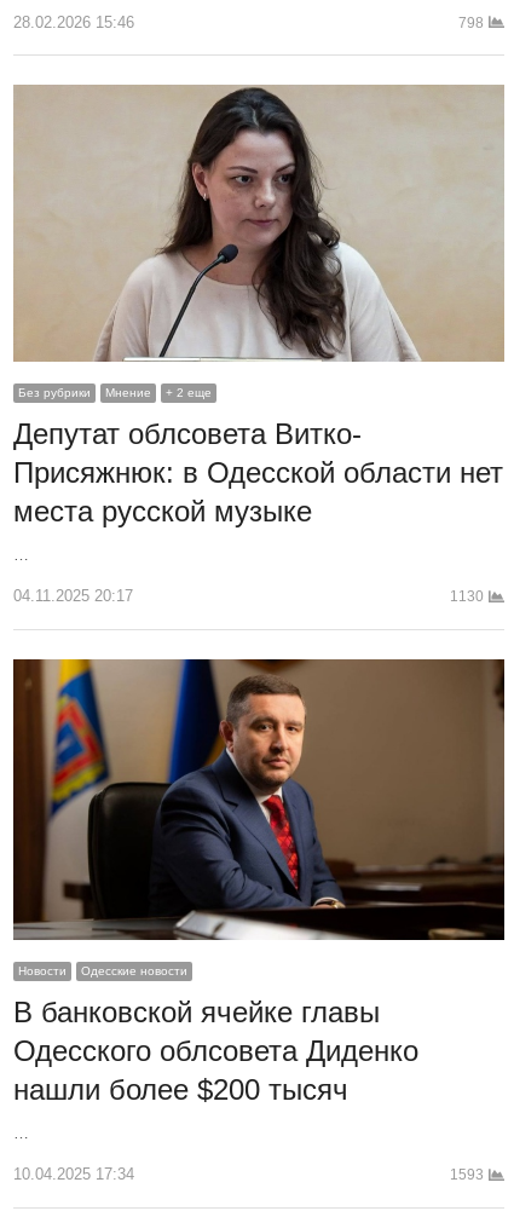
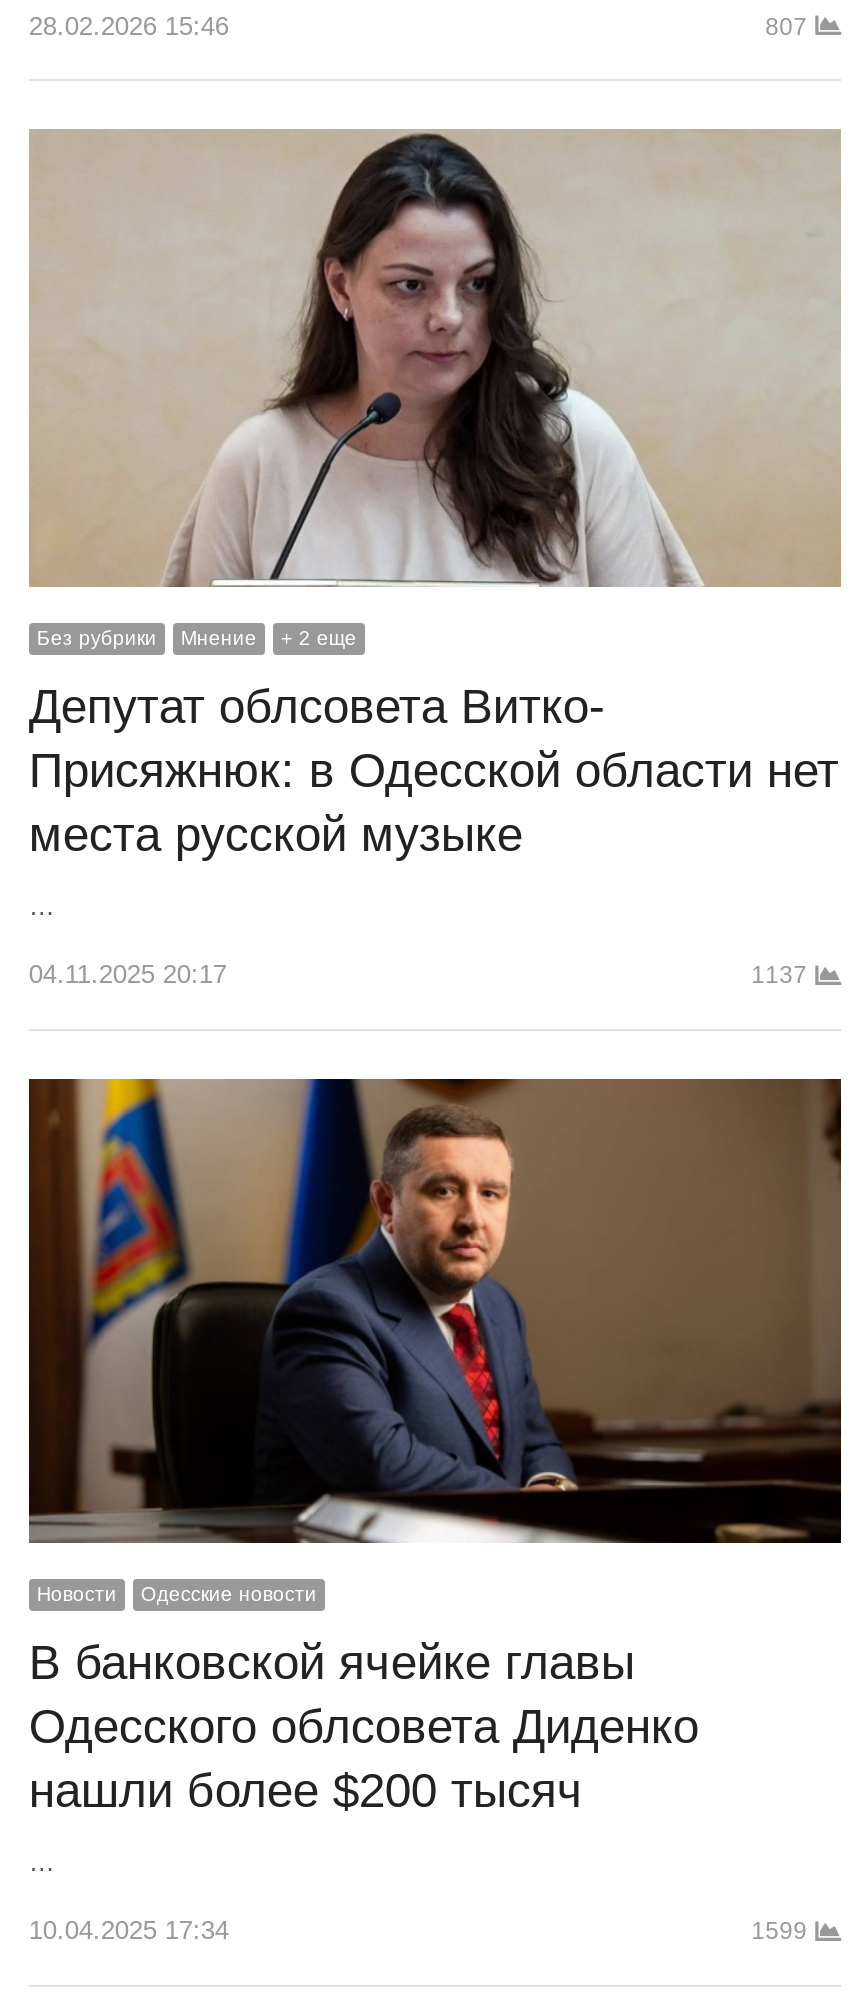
[458,14,484,31] 798 -> [765,12,807,40] 807
[450,588,484,605] 1130 -> [751,961,807,989] 1137
[450,1166,484,1183] 1593 -> [751,1917,807,1945] 1599

